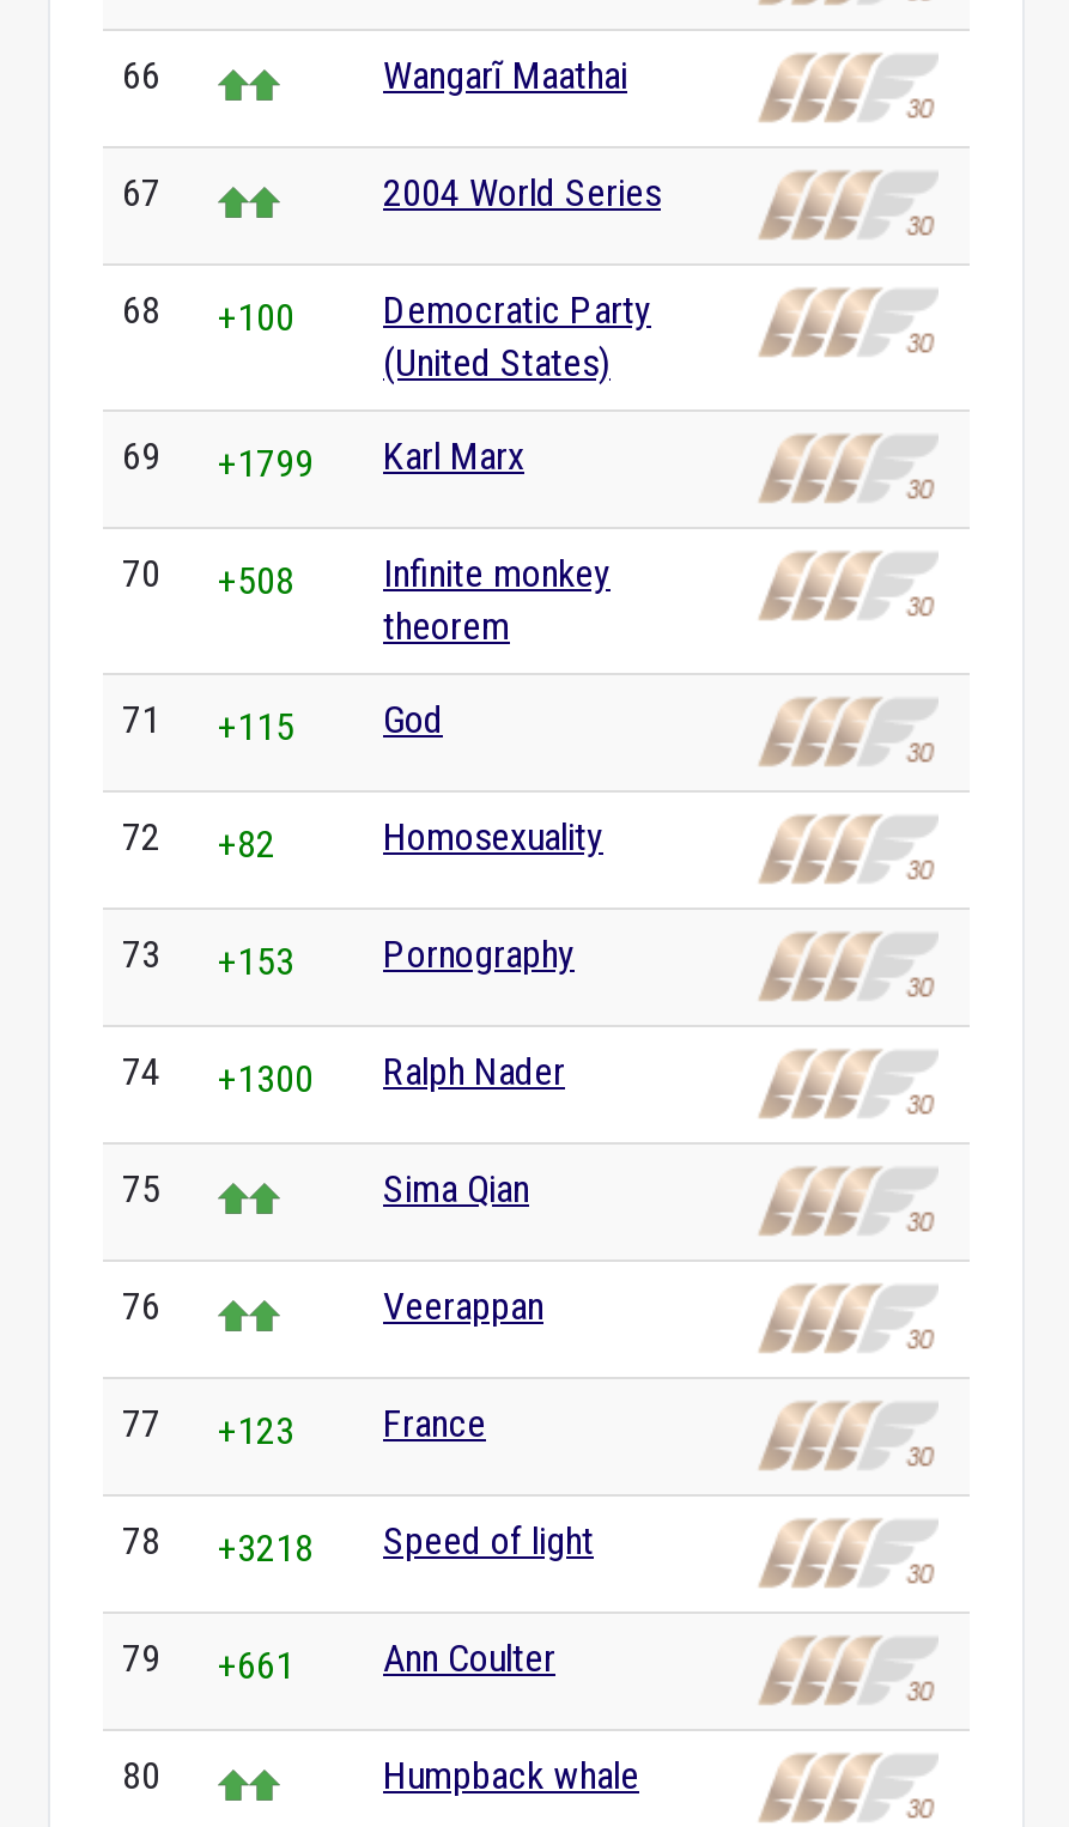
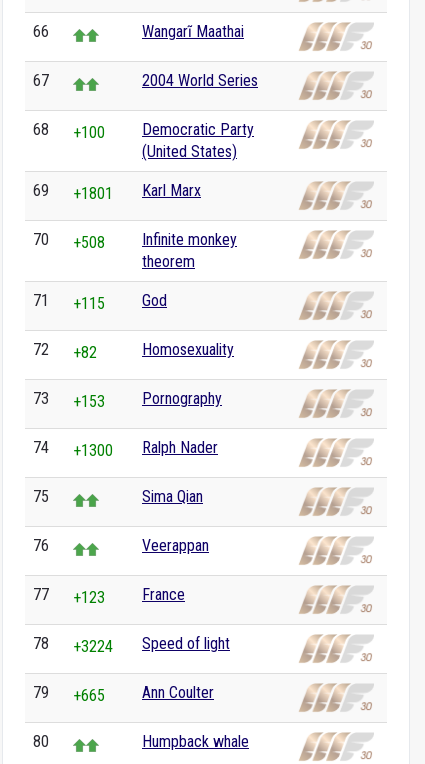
[122,433,524,486] 69 +1799 Karl Marx -> [33,181,201,203] 69 +1801 Karl Marx
[122,1518,594,1571] 78 +3218 Speed of light -> [33,634,230,656] 78 +3224 Speed of light
[122,1635,555,1688] 79 +661 Ann Coulter -> [33,683,214,705] 79 +665 Ann Coulter

